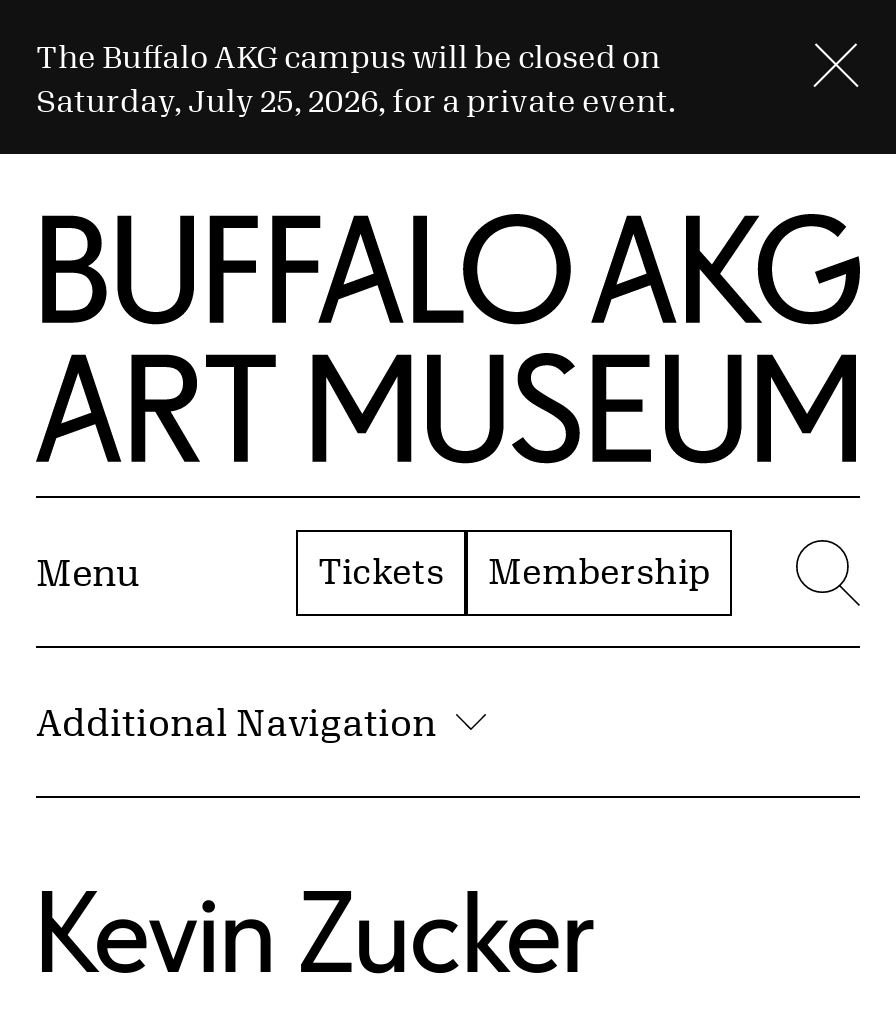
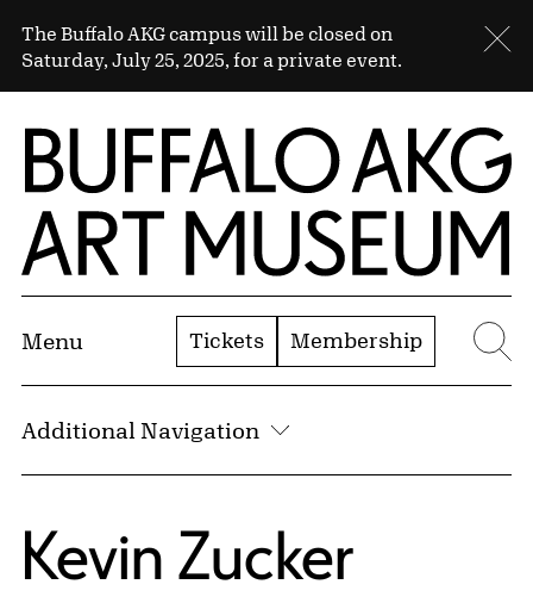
[36,82,676,118] Saturday, July 25, 2026, for a private event. -> [21,49,402,70] Saturday, July 25, 2025, for a private event.

